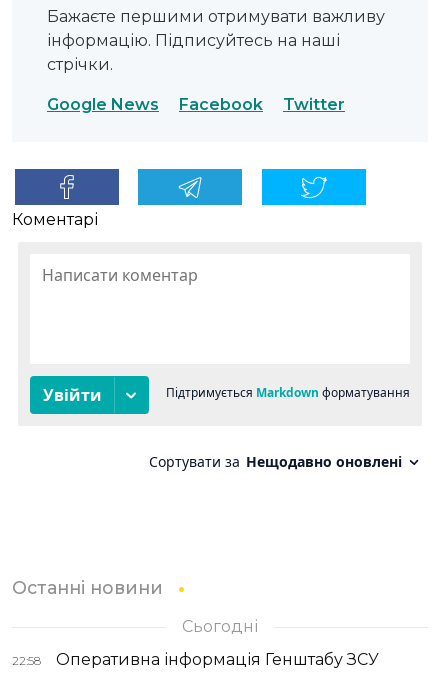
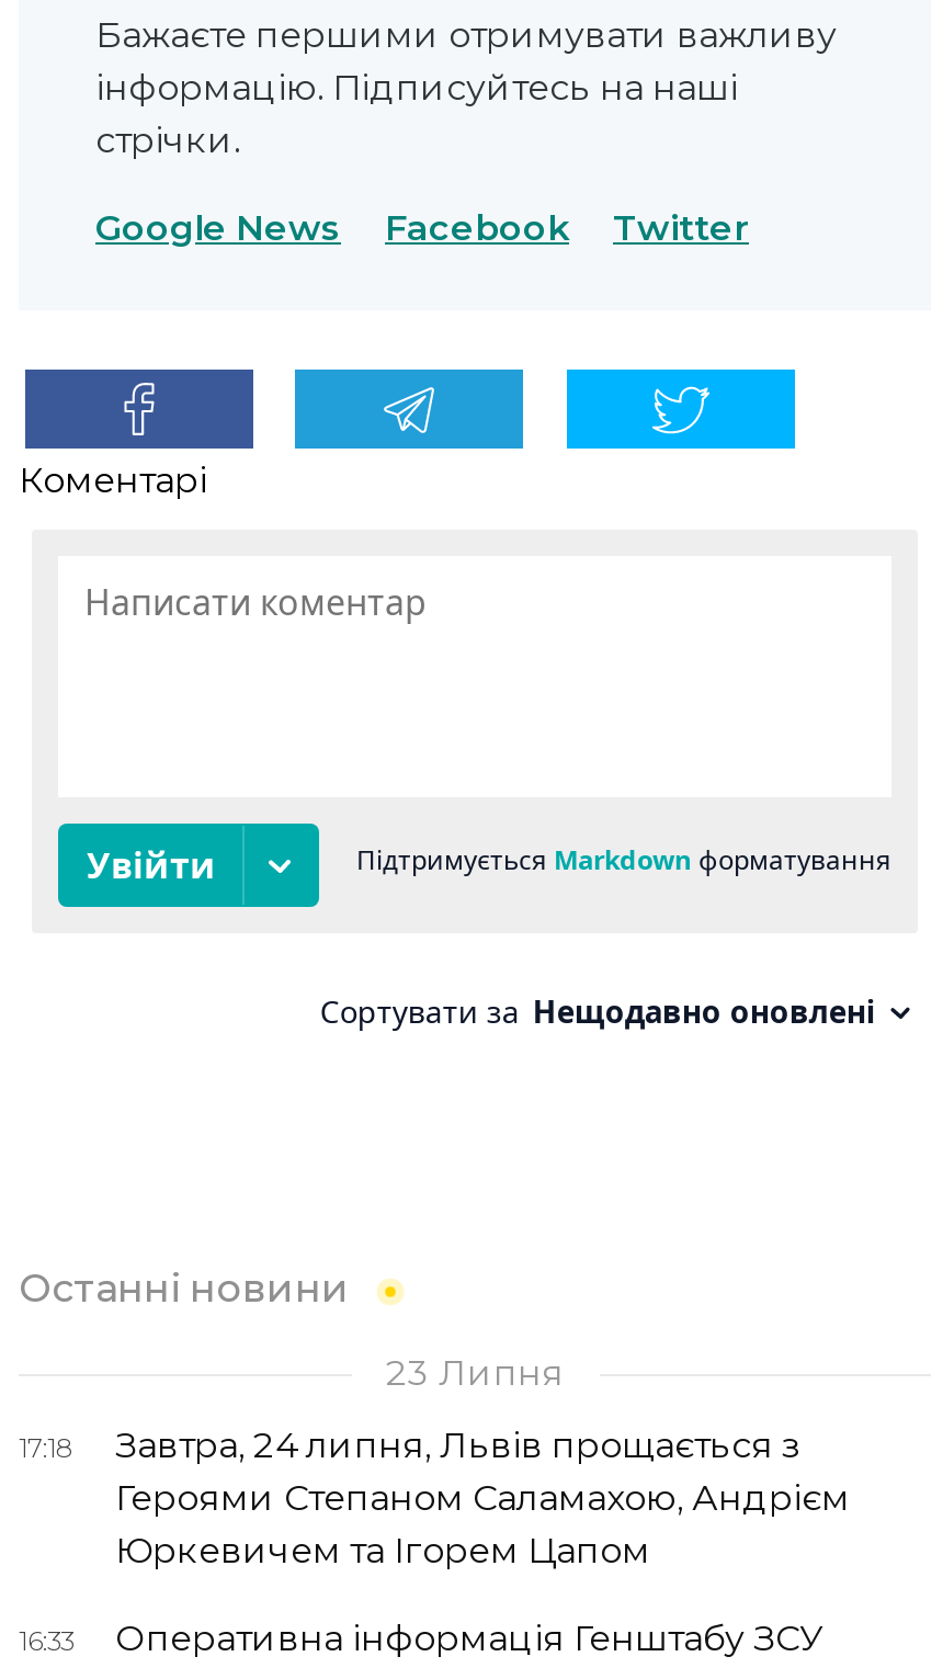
[12,617,258,668] Сьогодні | 22:58 -> [19,1352,850,1657] 23 Липня | 17:18 | Завтра, 24 липня, Львів прощається з | Героями Степаном Саламахою, Андрієм | Юркевичем та Ігорем Цапом | 16:33

